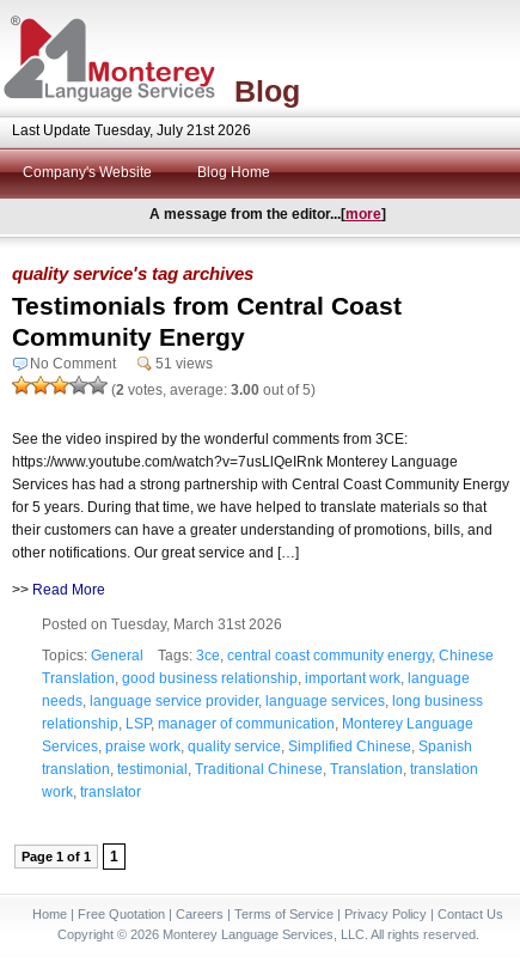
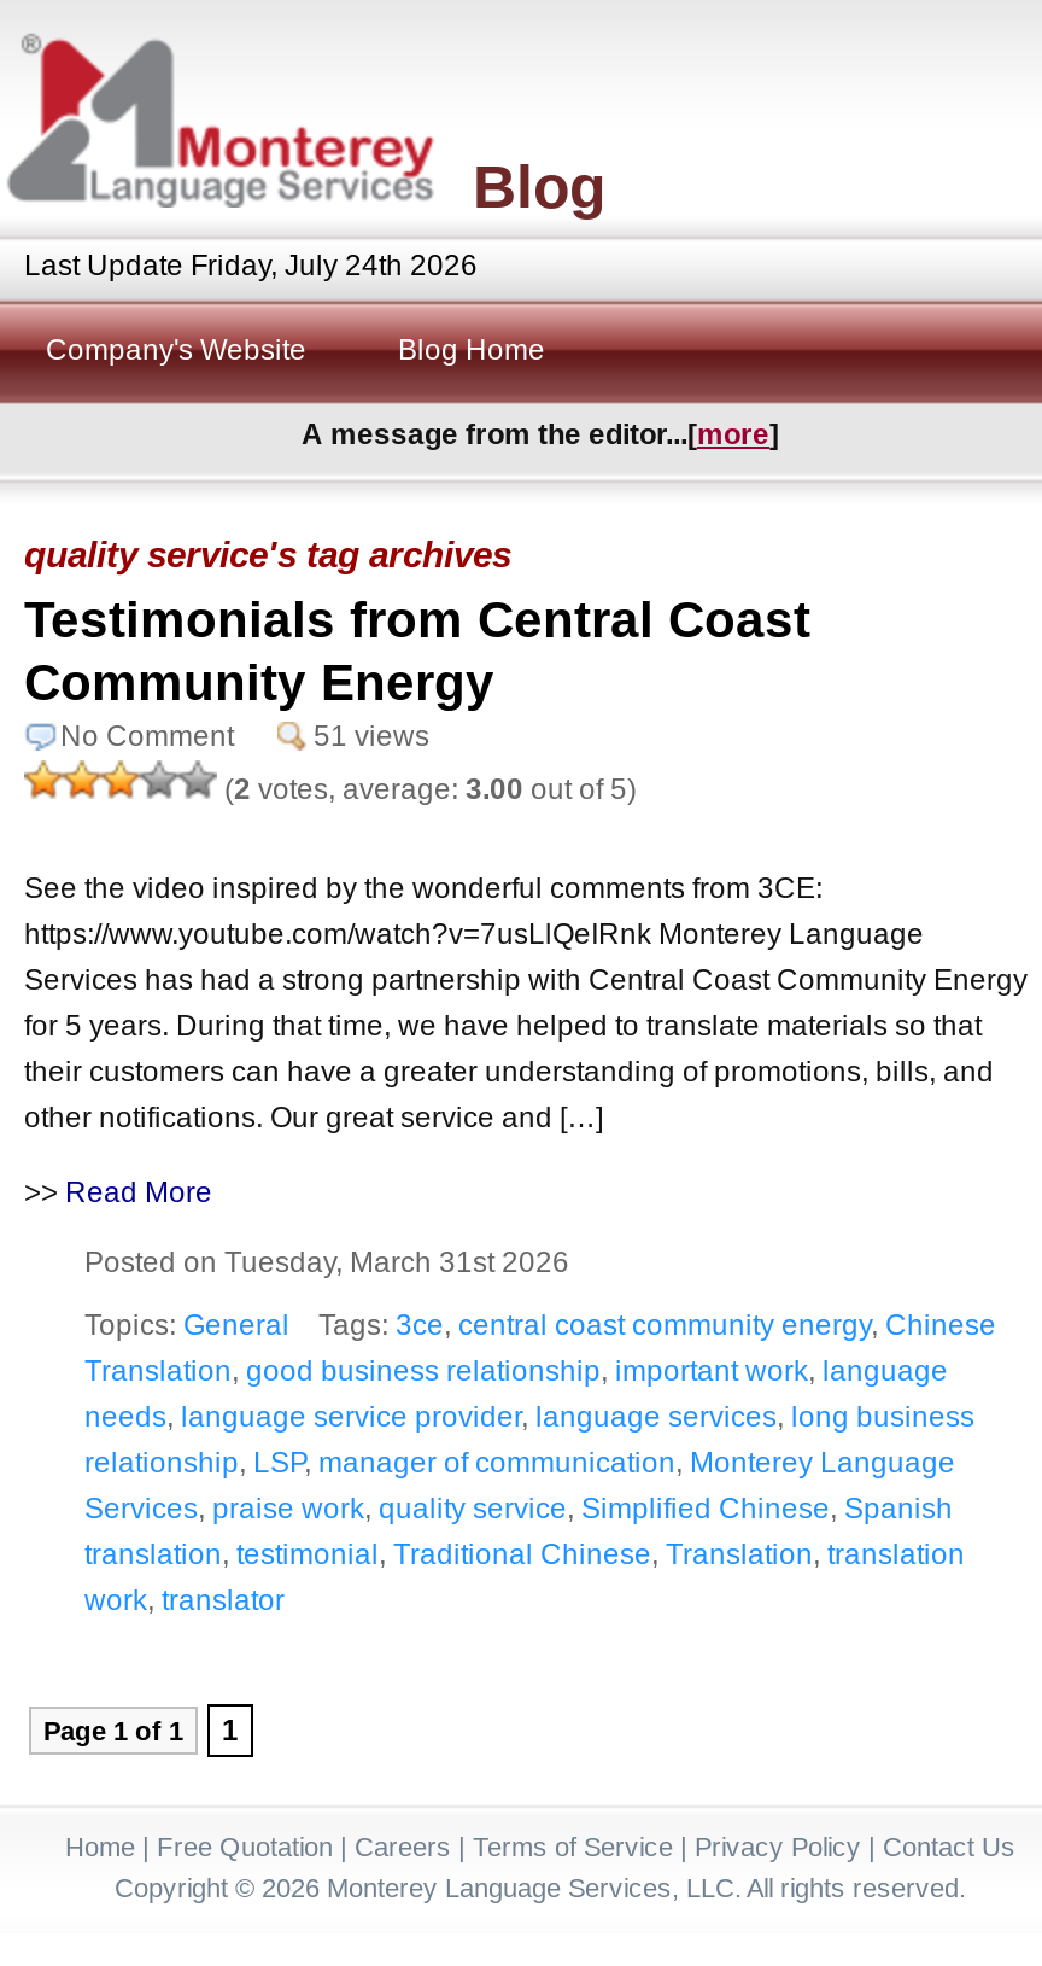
[12,122,251,139] Last Update Tuesday, July 21st 2026 -> [24,249,478,282] Last Update Friday, July 24th 2026

